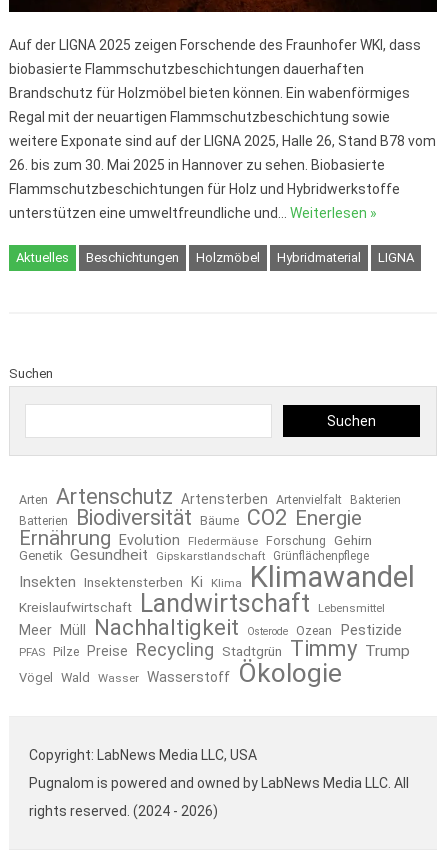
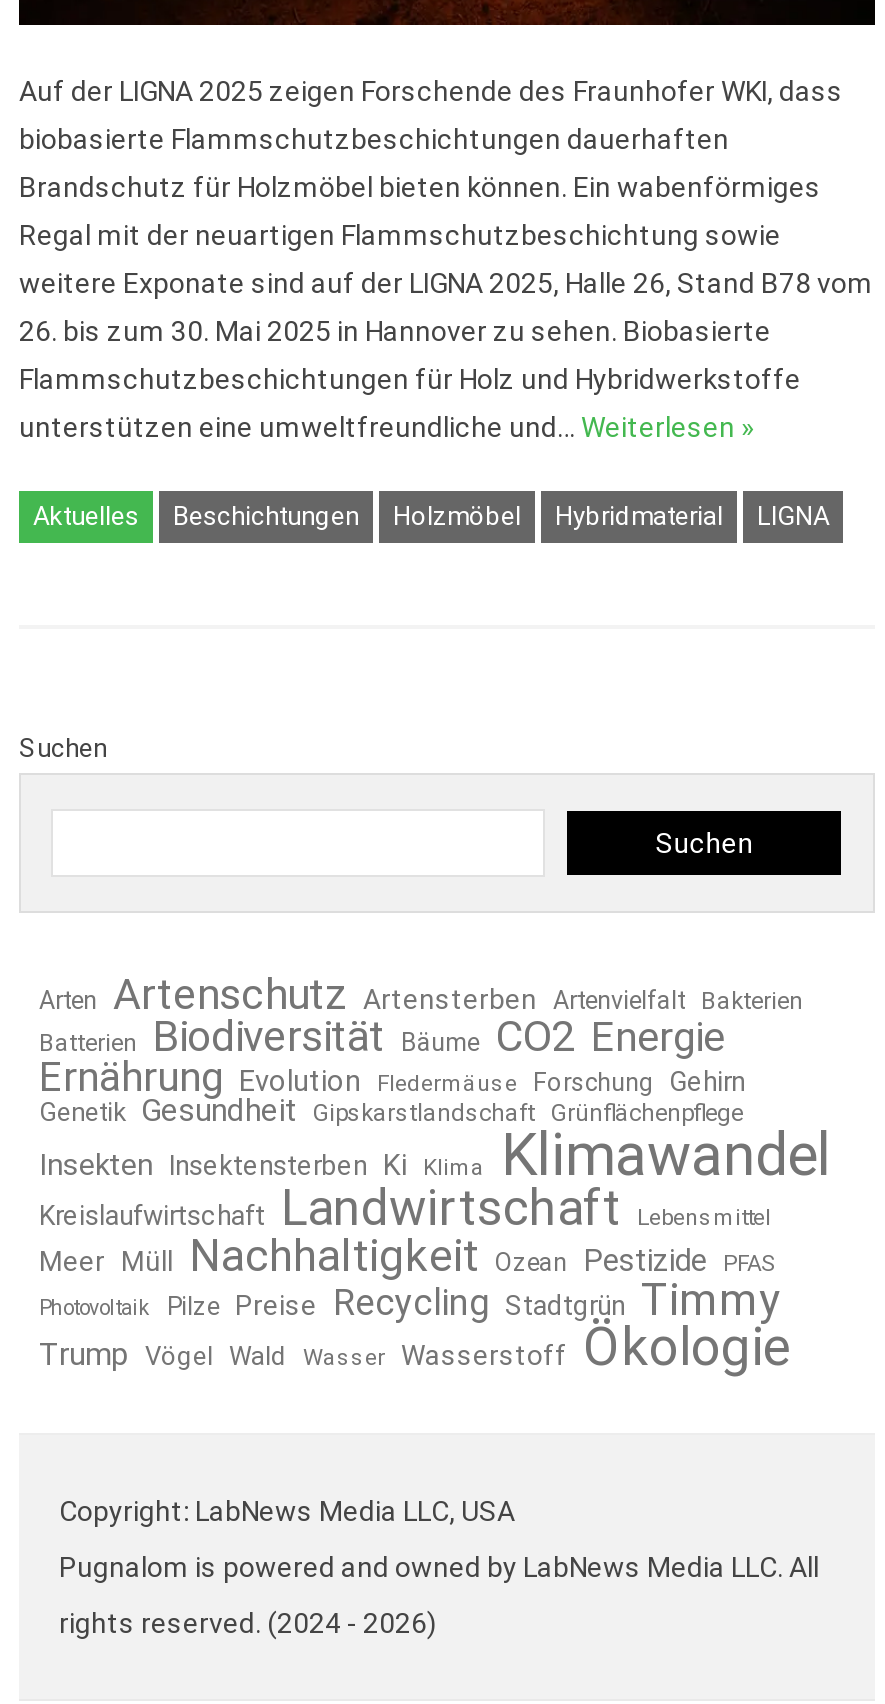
[19,614,410,688] Meer Müll Nachhaltigkeit | Osterode | Ozean Pestizide | PFAS Pilze Preise Recycling Stadtgrün Timmy Trump | Vögel Wald Wasser Wasserstoff Ökologie -> [39,1228,791,1376] Meer Müll Nachhaltigkeit Ozean Pestizide PFAS | Photovoltaik | Pilze Preise Recycling Stadtgrün Timmy | Trump Vögel Wald Wasser Wasserstoff Ökologie

